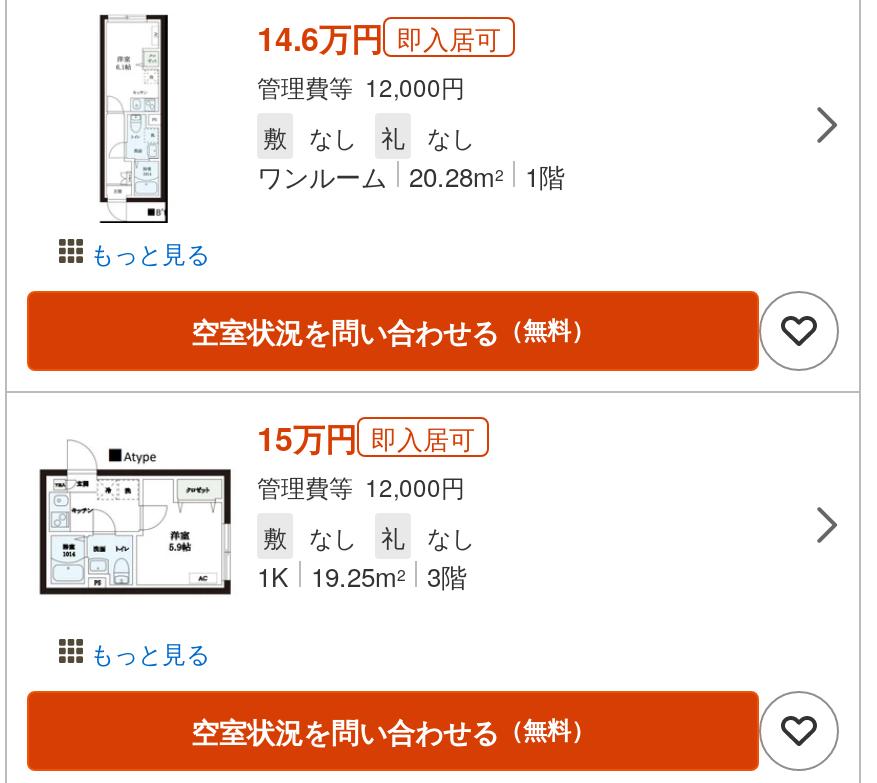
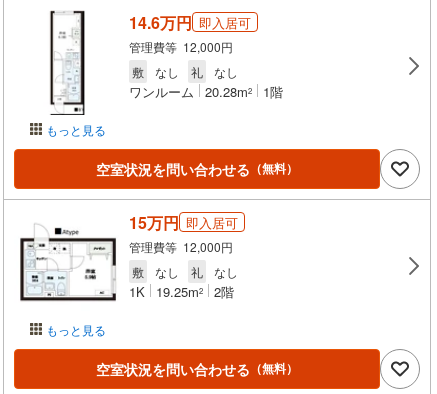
[257,557,467,595] 1K 19.25m 2 3階 -> [129,282,234,301] 1K 19.25m 2 2階

